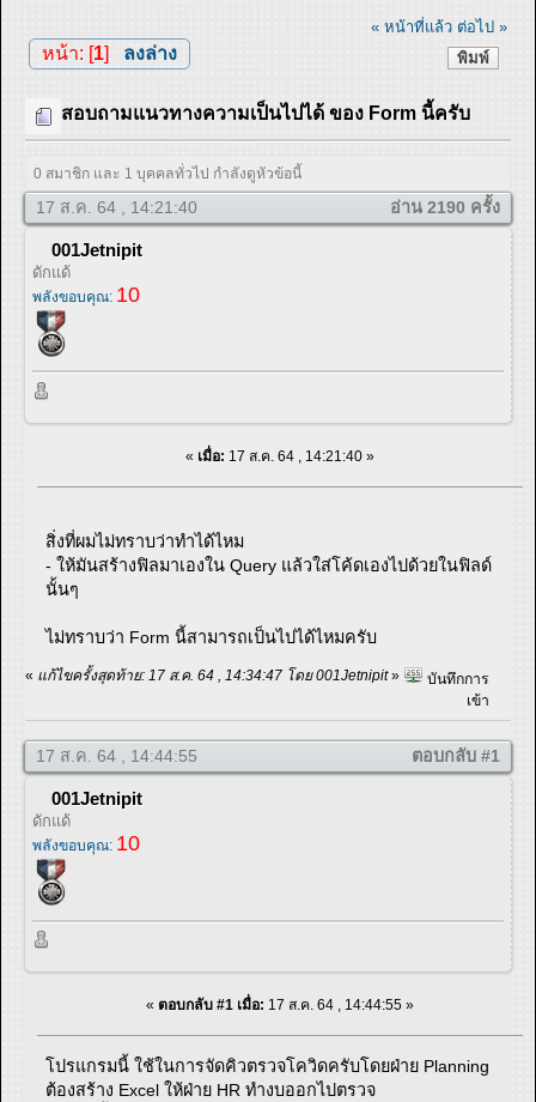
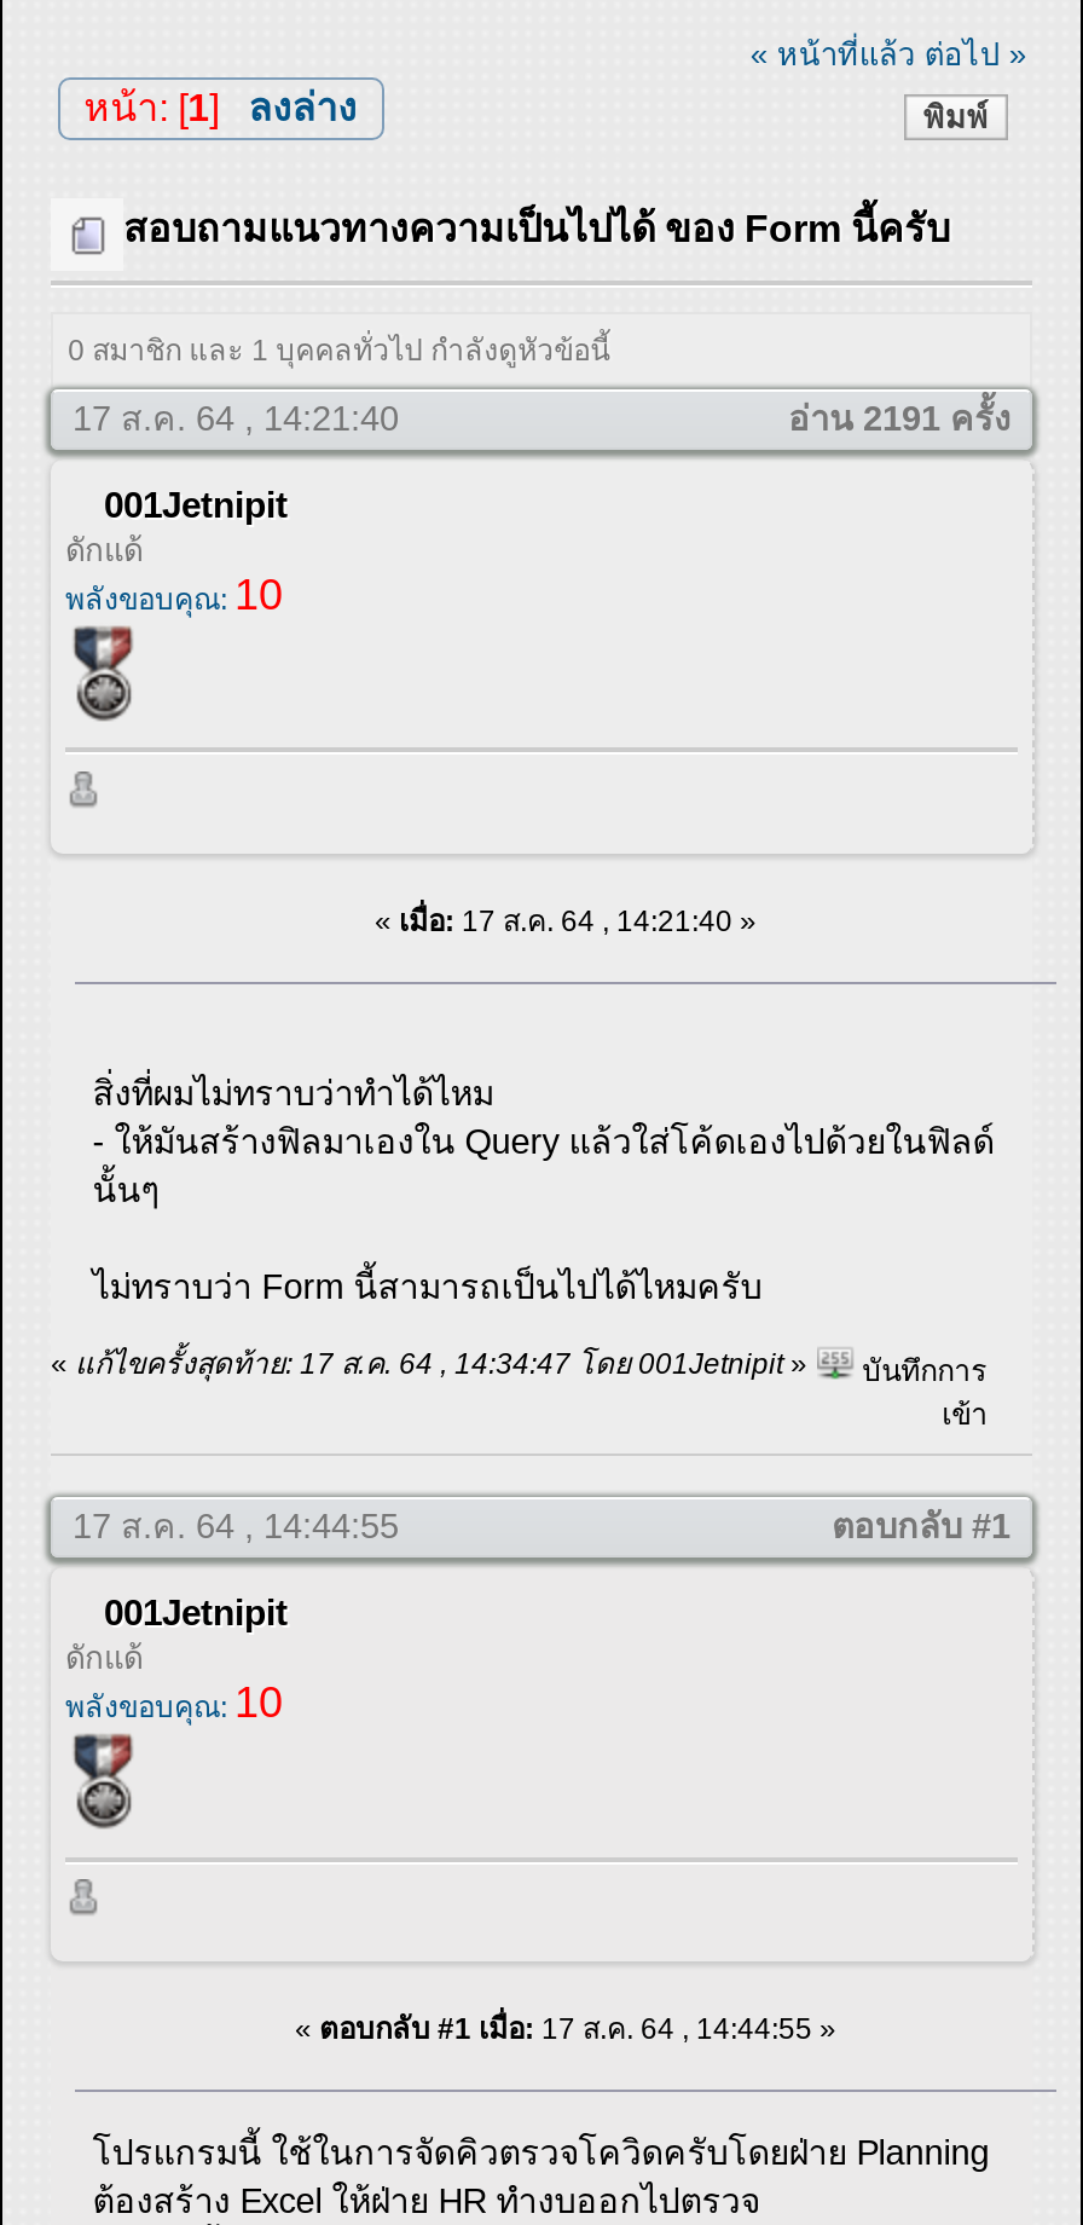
[390,198,500,217] อ่าน 2190 ครั้ง -> [788,400,1010,439] อ่าน 2191 ครั้ง

